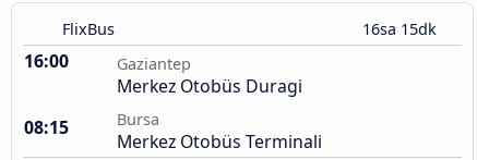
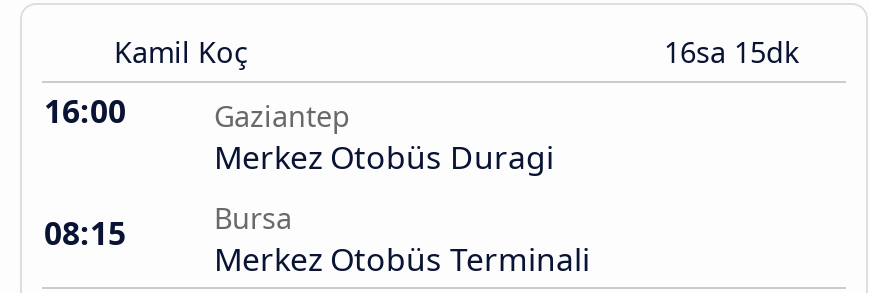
[62,19,115,39] FlixBus -> [114,33,248,71] Kamil Koç

